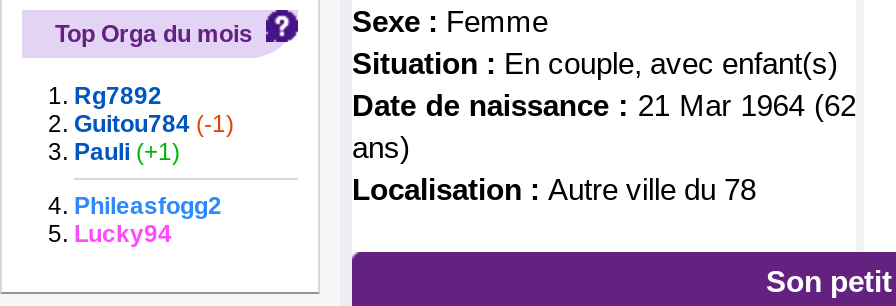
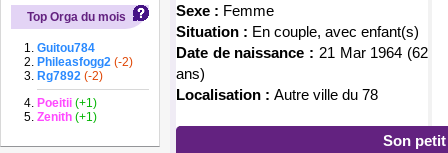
[74,82,234,166] Rg7892 | Guitou784 (-1) | Pauli (+1) -> [37,41,133,83] Guitou784 | Phileasfogg2 (-2) | Rg7892 (-2)
[74,192,222,248] Phileasfogg2 | Lucky94 -> [37,96,97,124] Poeitii (+1) | Zenith (+1)

